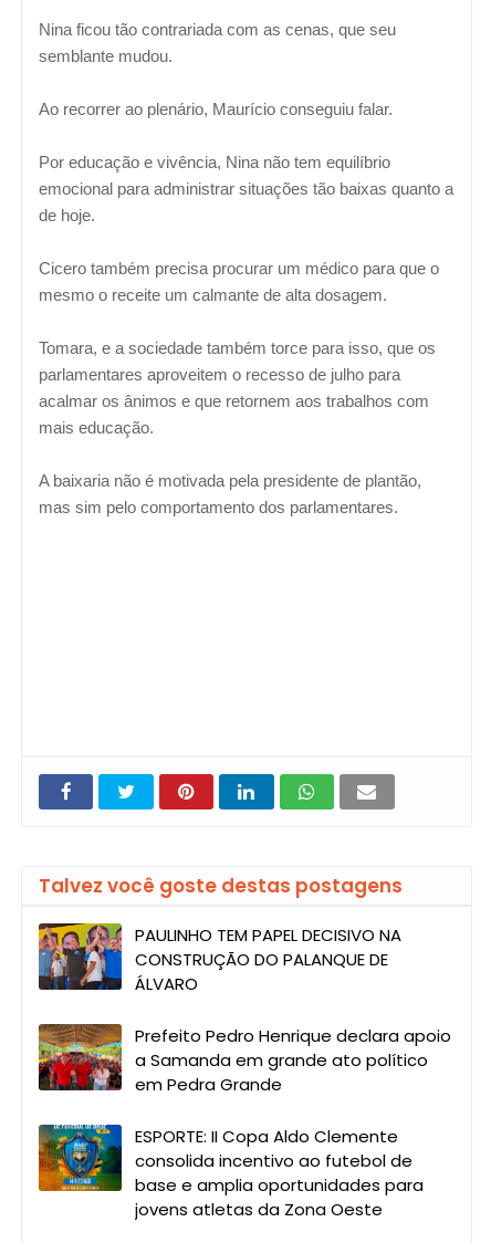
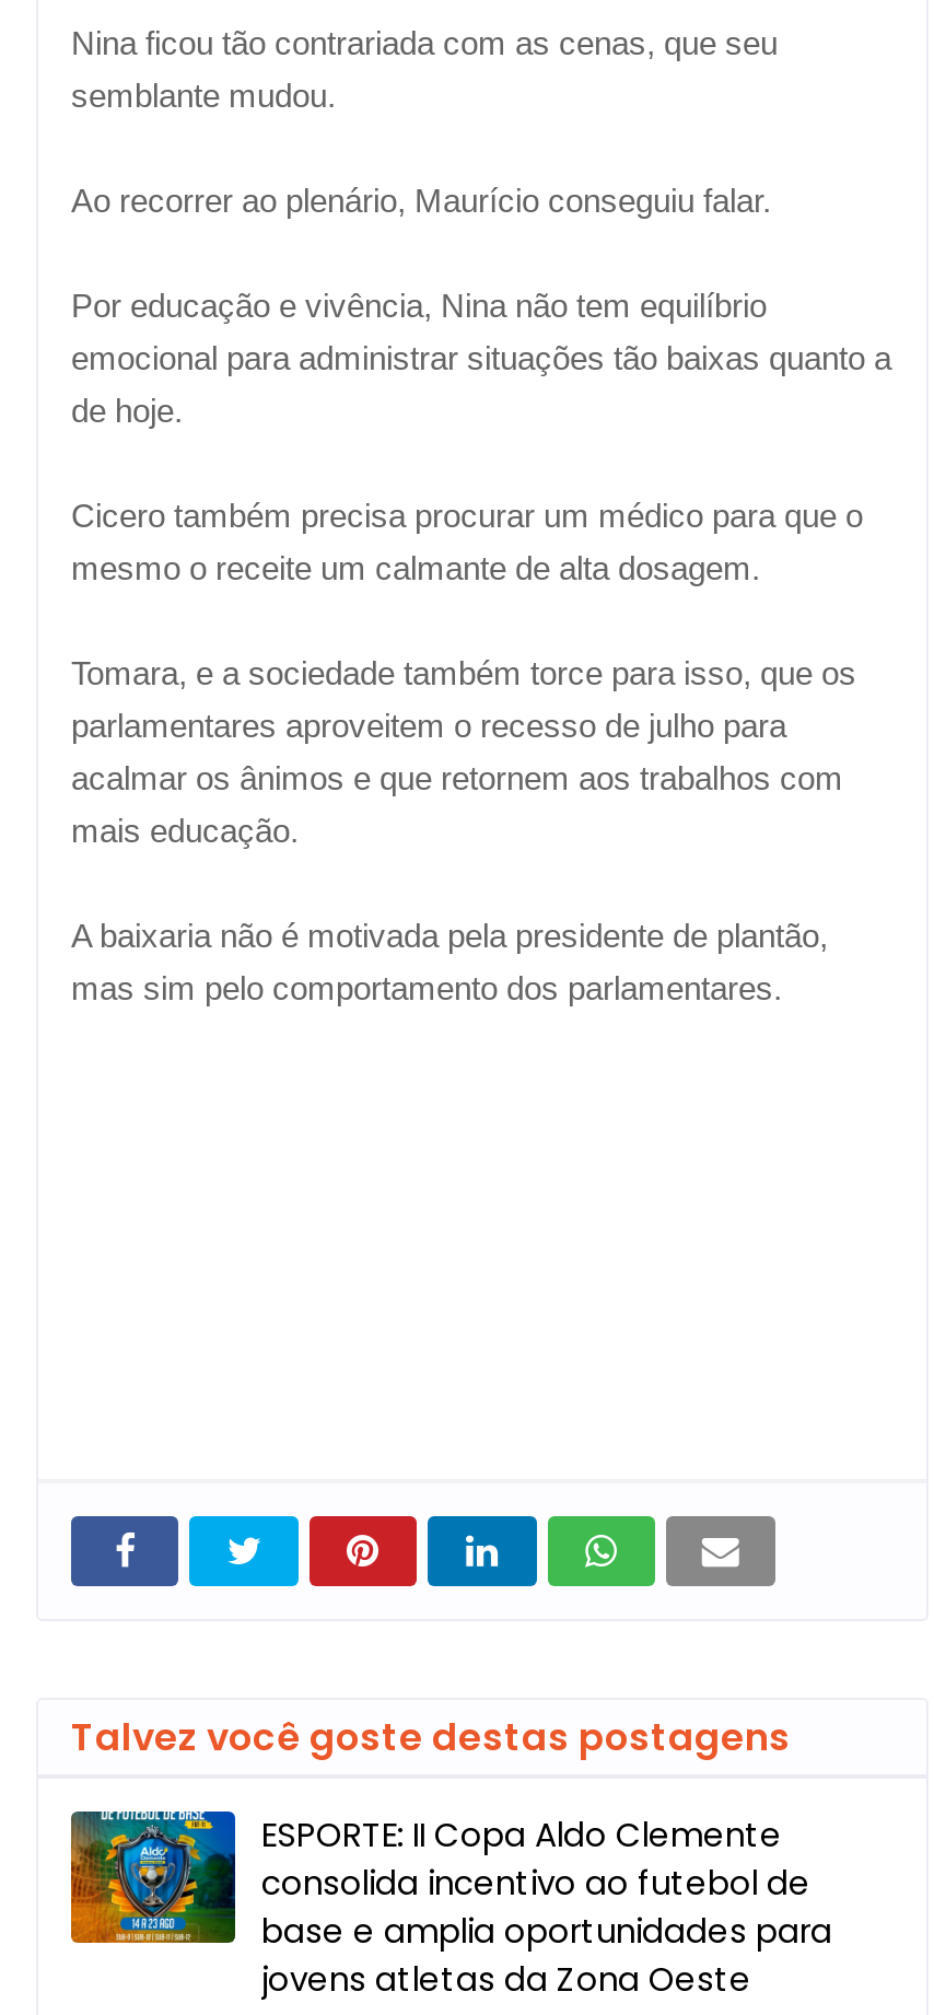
[38,922,451,1096] [image] | PAULINHO TEM PAPEL DECISIVO NA | CONSTRUÇÃO DO PALANQUE DE | ÁLVARO | Prefeito Pedro Henrique declara apoio | a Samanda em grande ato político | em Pedra Grande -> none
[38,1023,119,1091] [image] -> none

